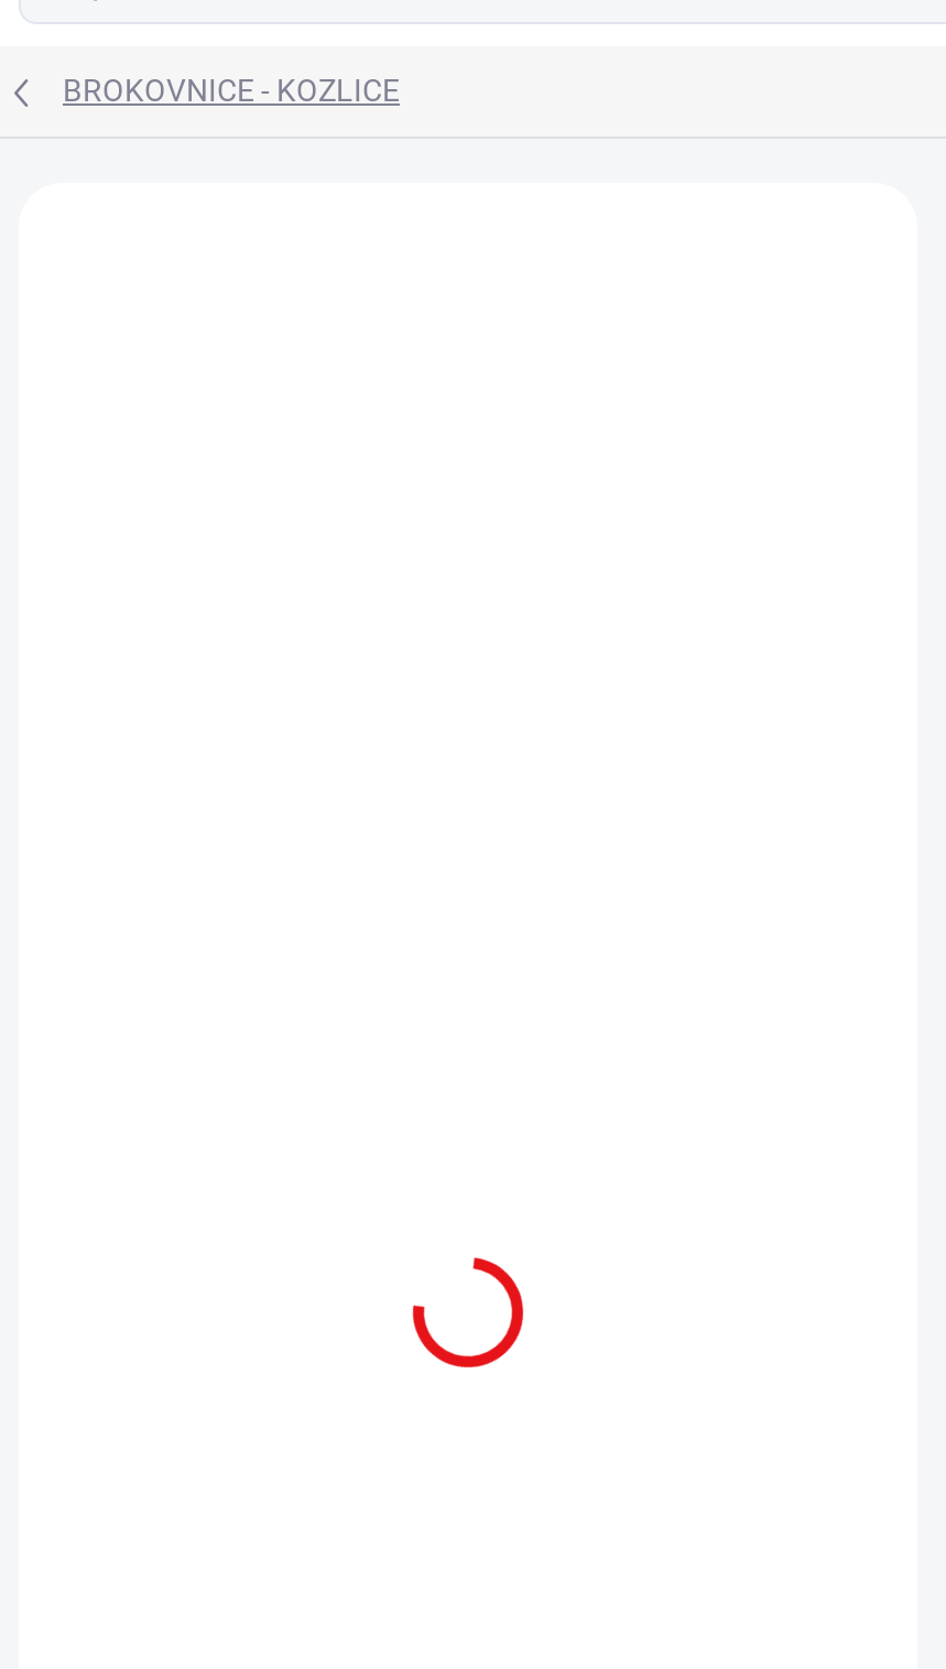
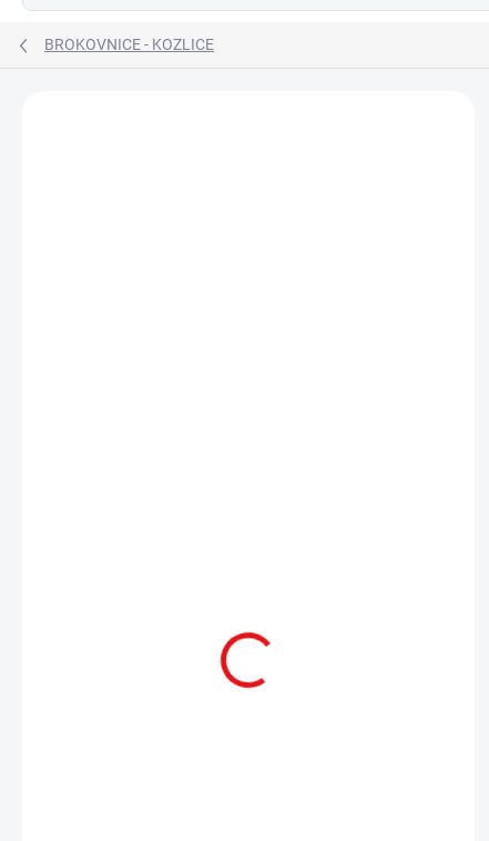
[413,1255,528,1365] [image] -> [220,630,277,687] [image]

